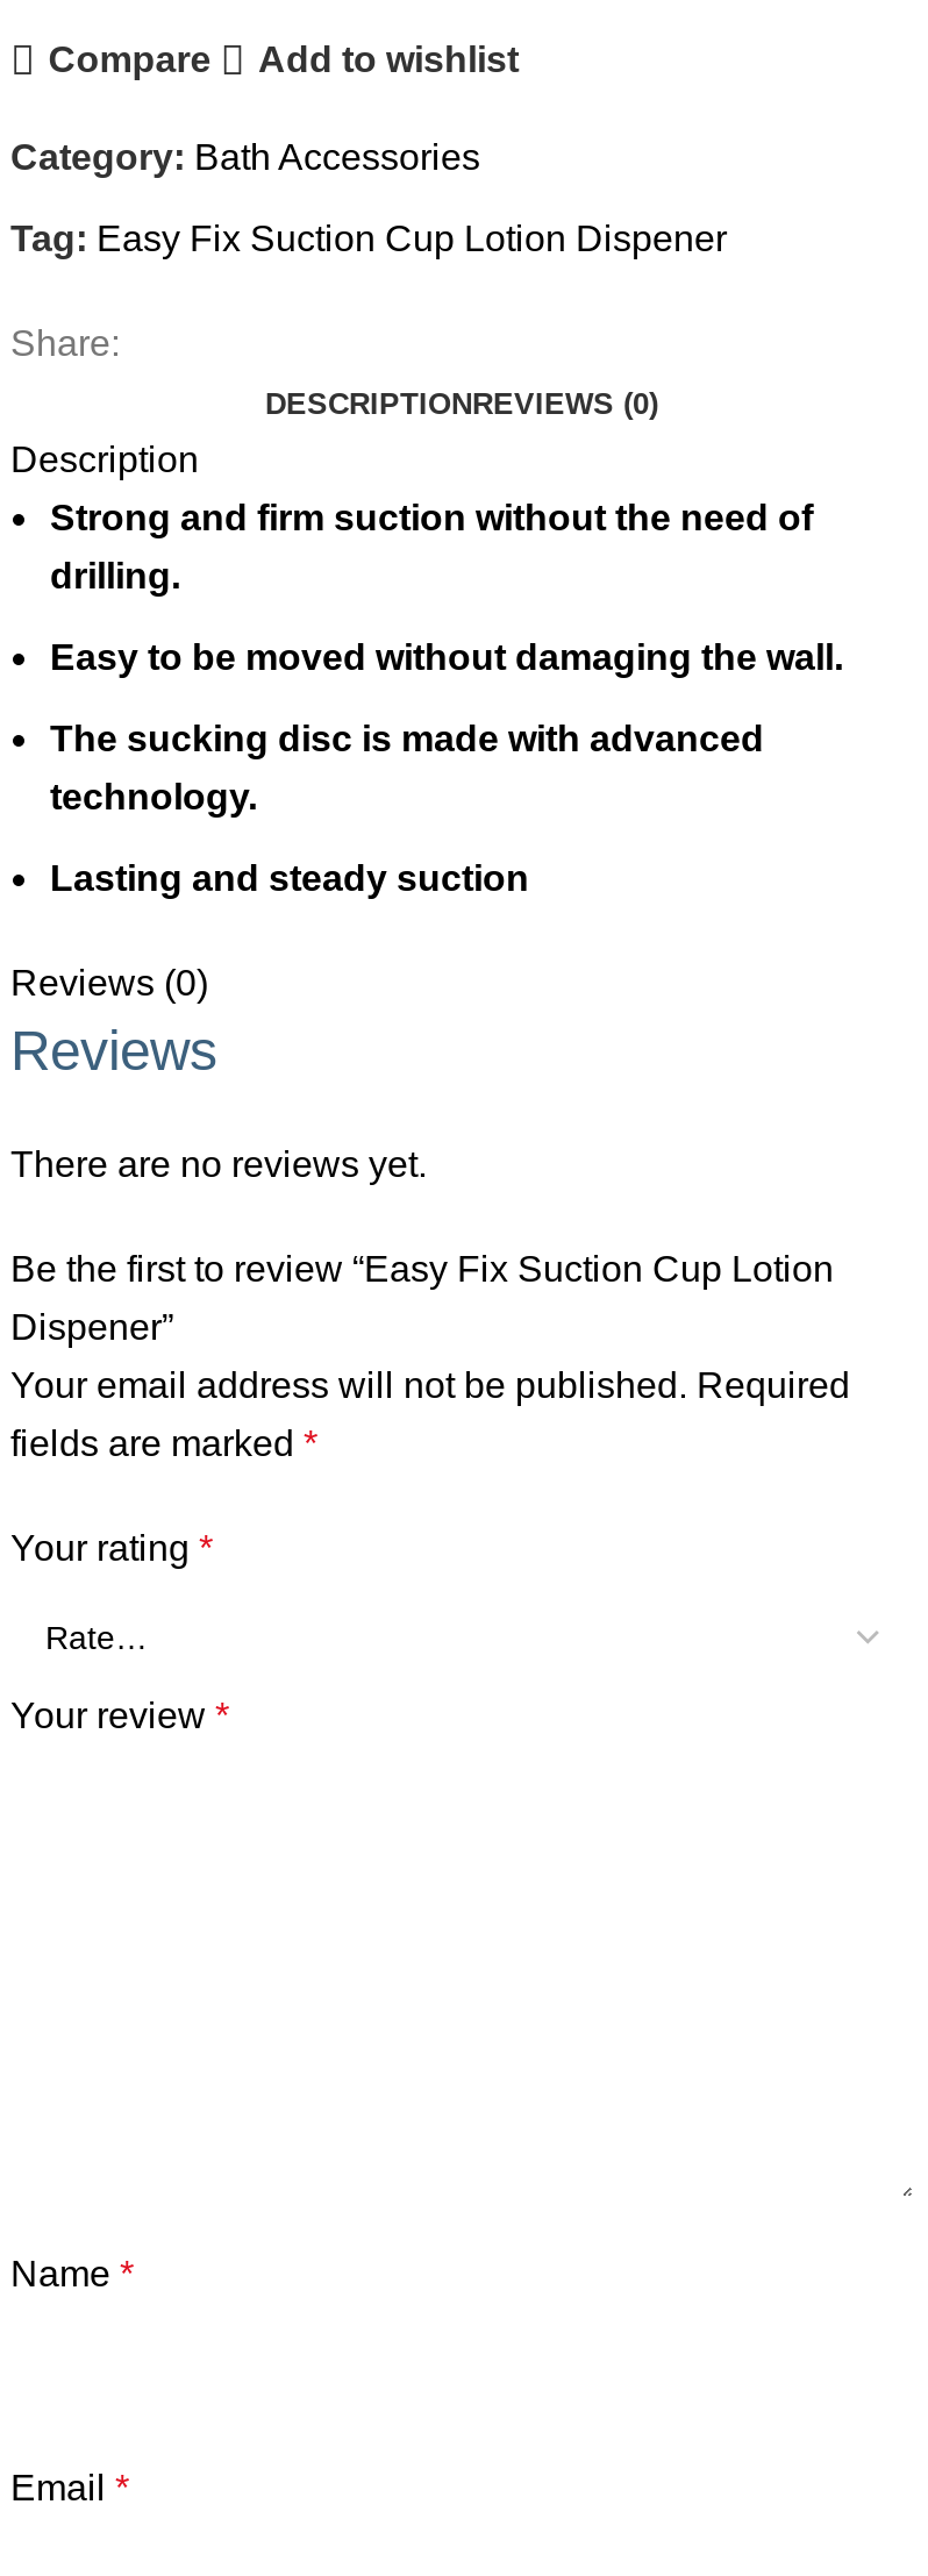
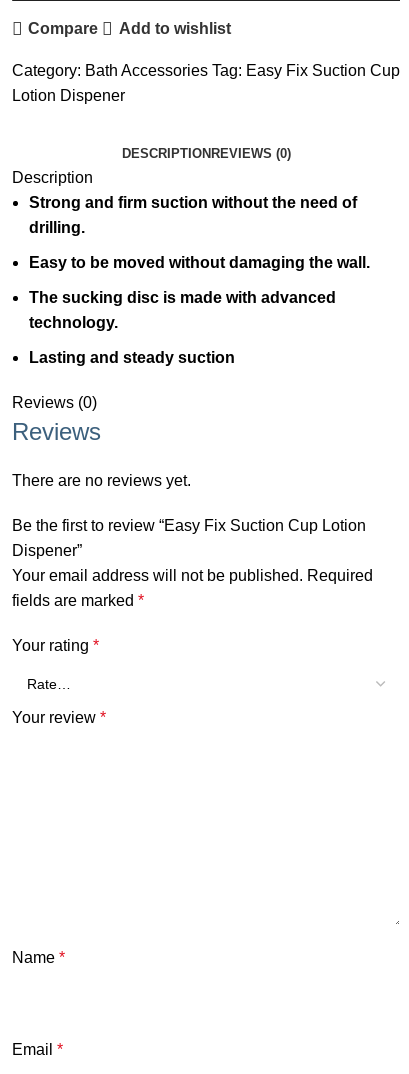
[10,136,727,362] Category: Bath Accessories | Tag: Easy Fix Suction Cup Lotion Dispener | Share: -> [12,61,400,103] Category: Bath Accessories Tag: Easy Fix Suction Cup | Lotion Dispener

